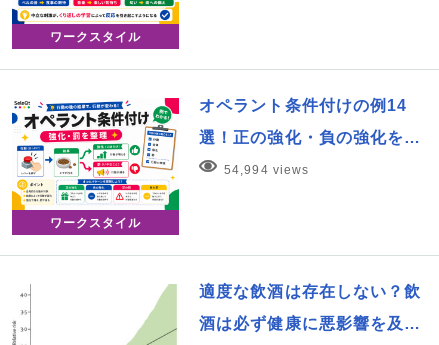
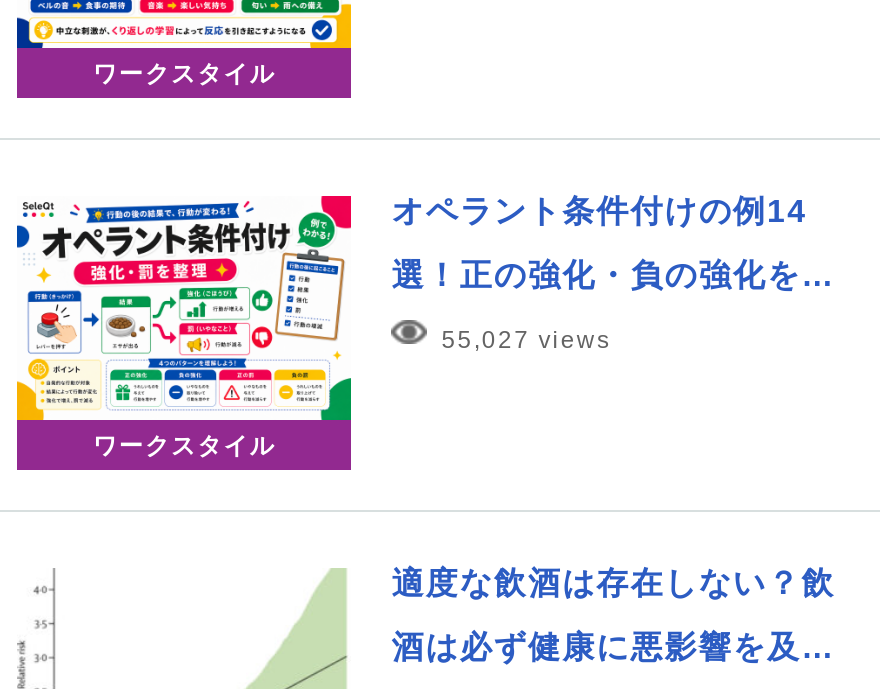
[224,163,309,177] 54,994 views -> [441,326,611,354] 55,027 views

